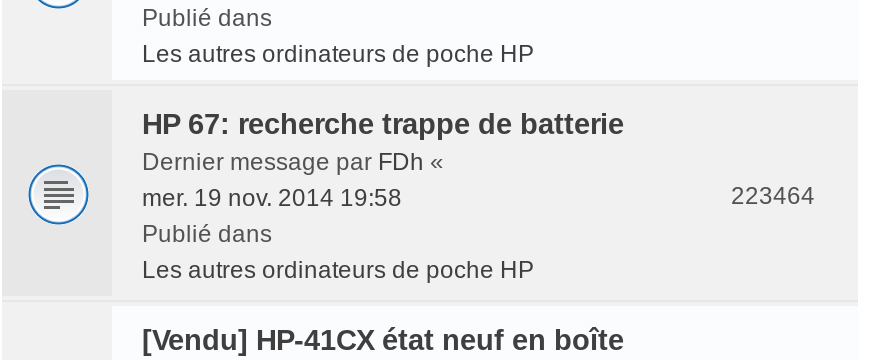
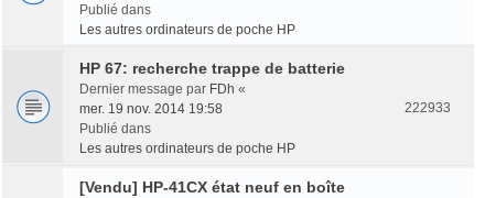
[731,182,815,210] 223464 -> [404,100,450,116] 222933

